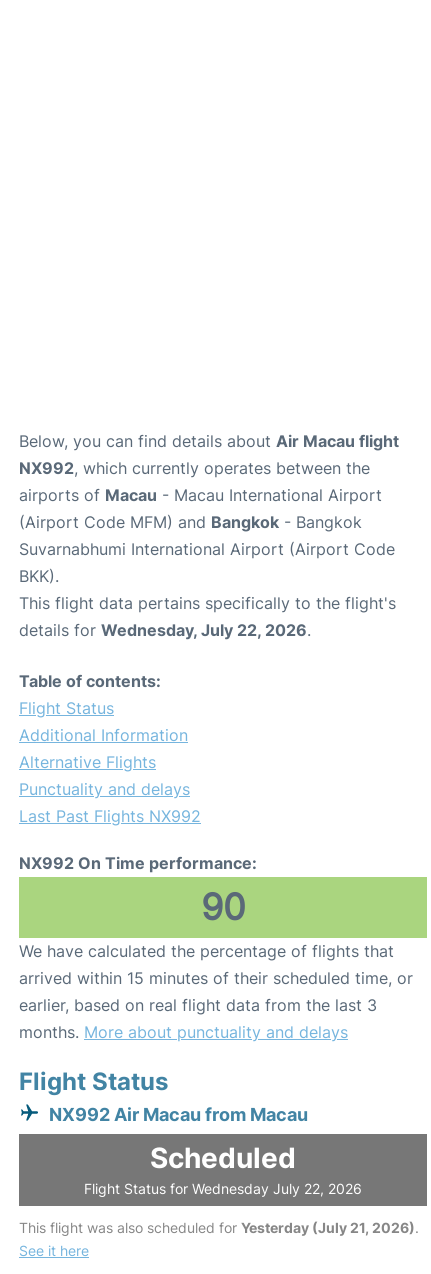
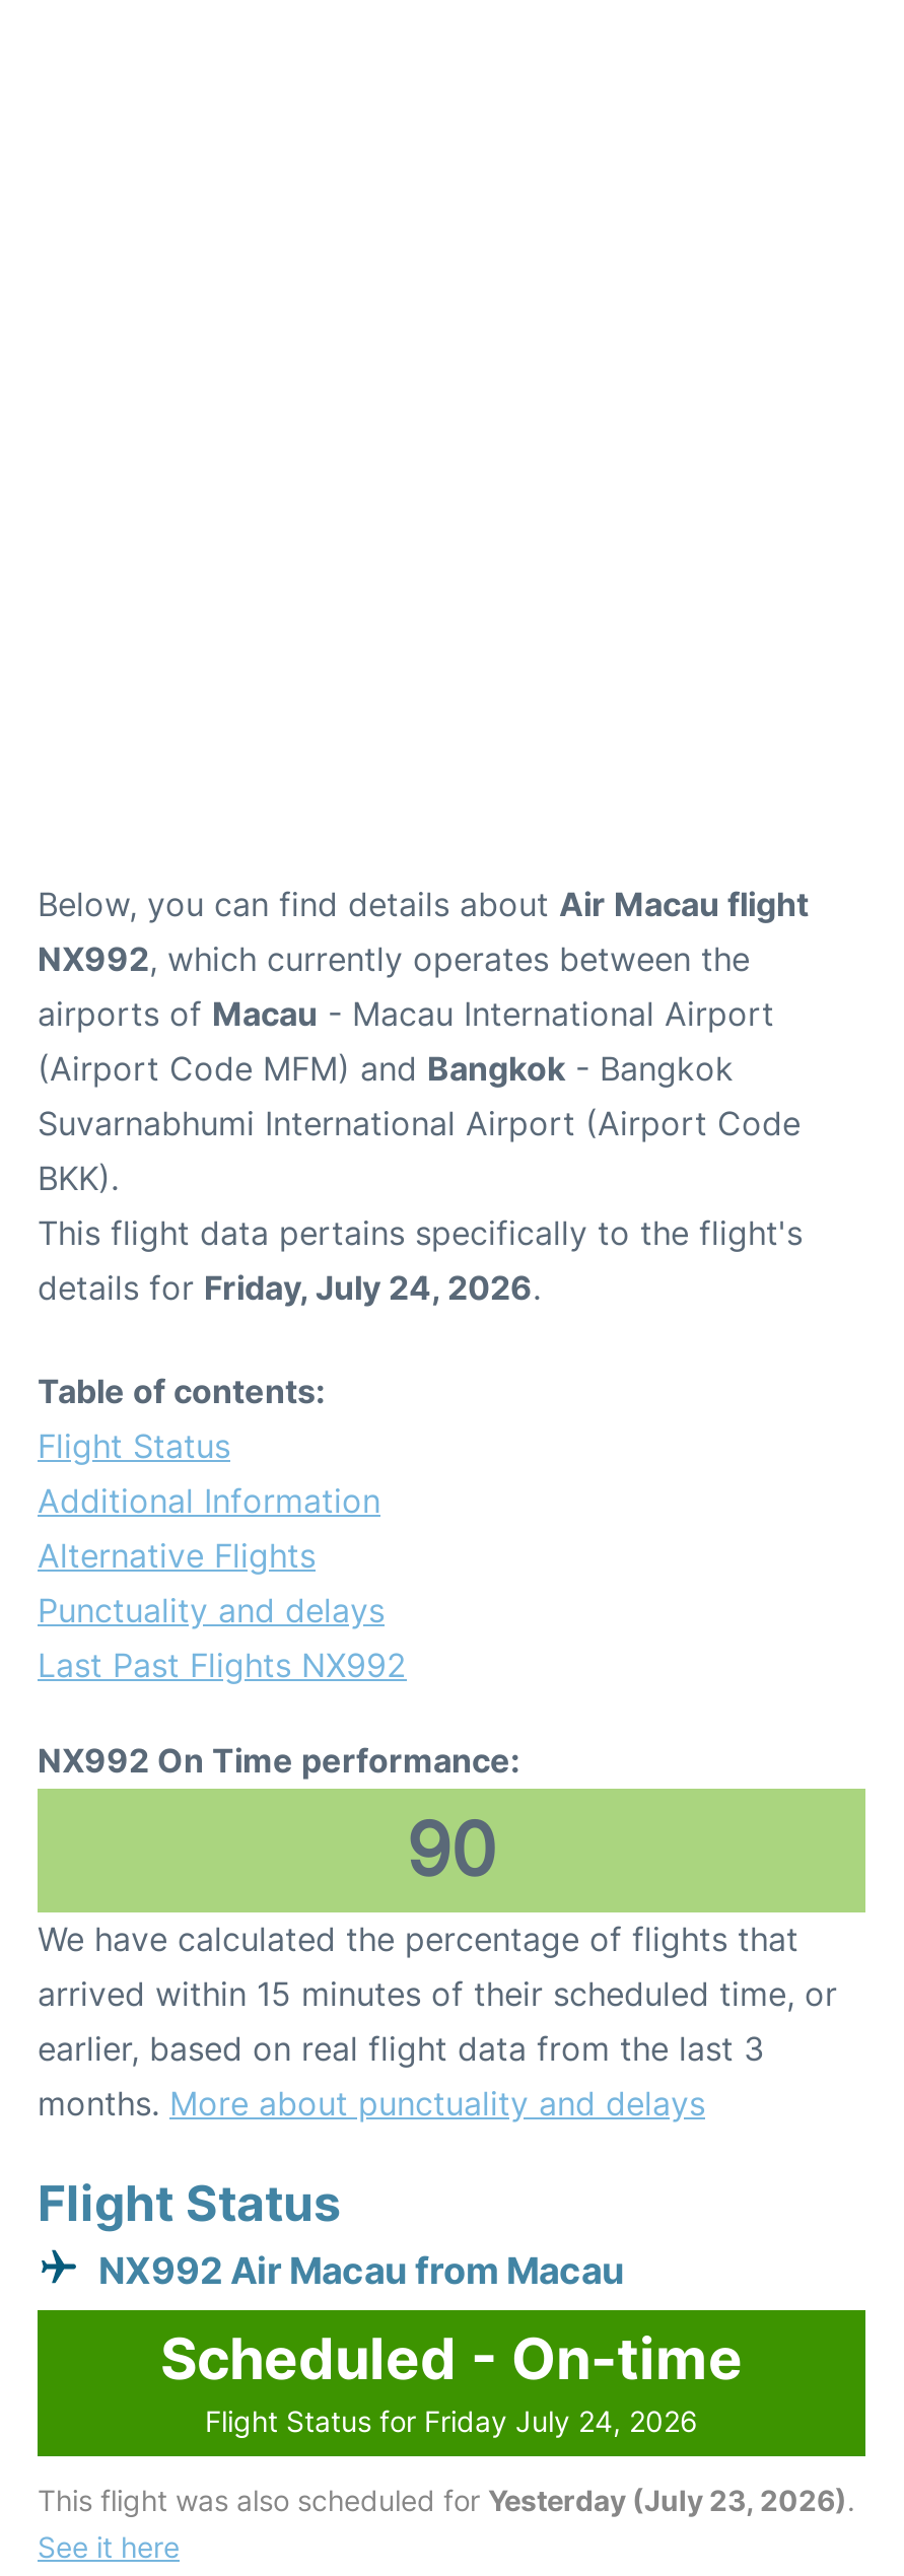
[19,620,311,640] details for Wednesday, July 22, 2026. -> [38,1268,541,1308] details for Friday, July 24, 2026.
[84,1141,362,1197] Scheduled | Flight Status for Wednesday July 22, 2026 -> [160,2325,743,2439] Scheduled - On-time | Flight Status for Friday July 24, 2026
[19,1219,419,1236] This flight was also scheduled for Yesterday (July 21, 2026). -> [38,2483,855,2518] This flight was also scheduled for Yesterday (July 23, 2026).

